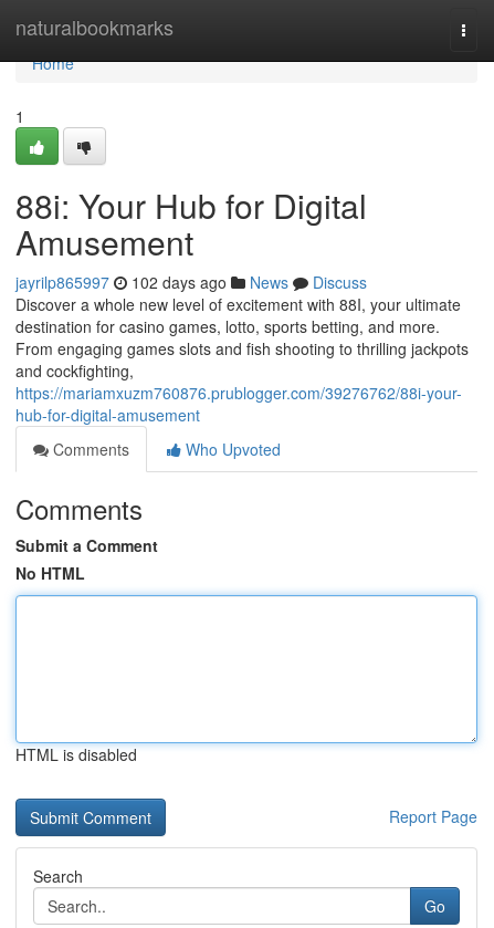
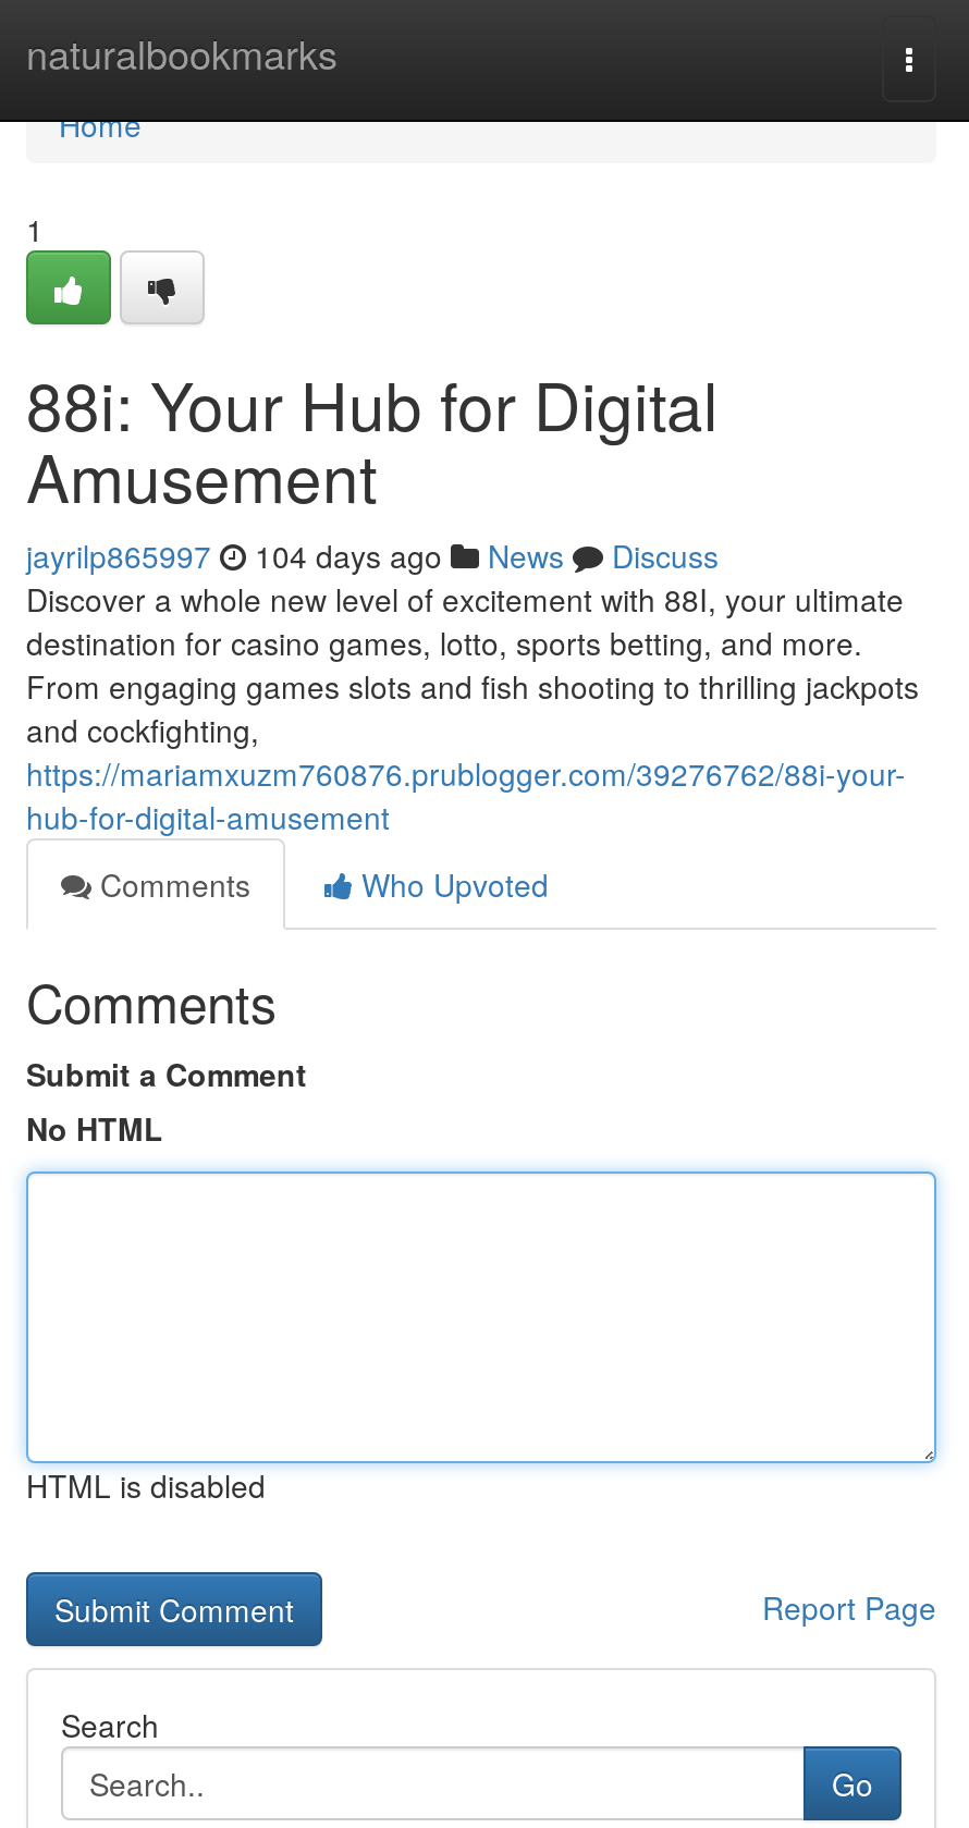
[15,271,367,293] jayrilp865997 102 days ago News Discuss -> [26,533,719,577] jayrilp865997 104 days ago News Discuss

